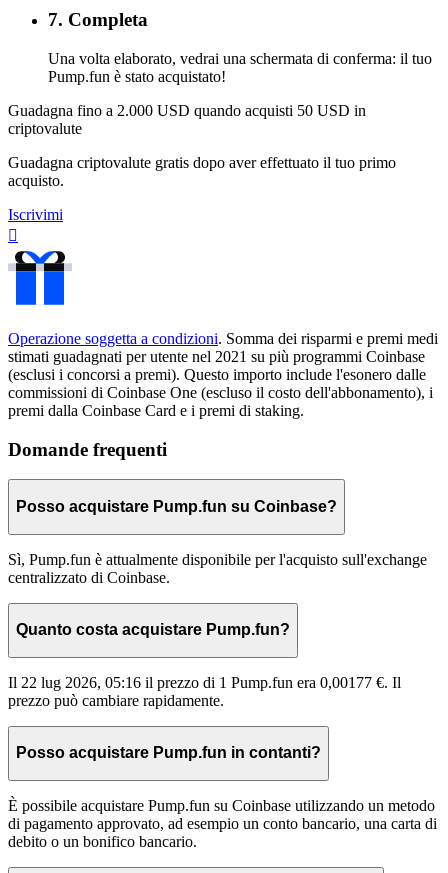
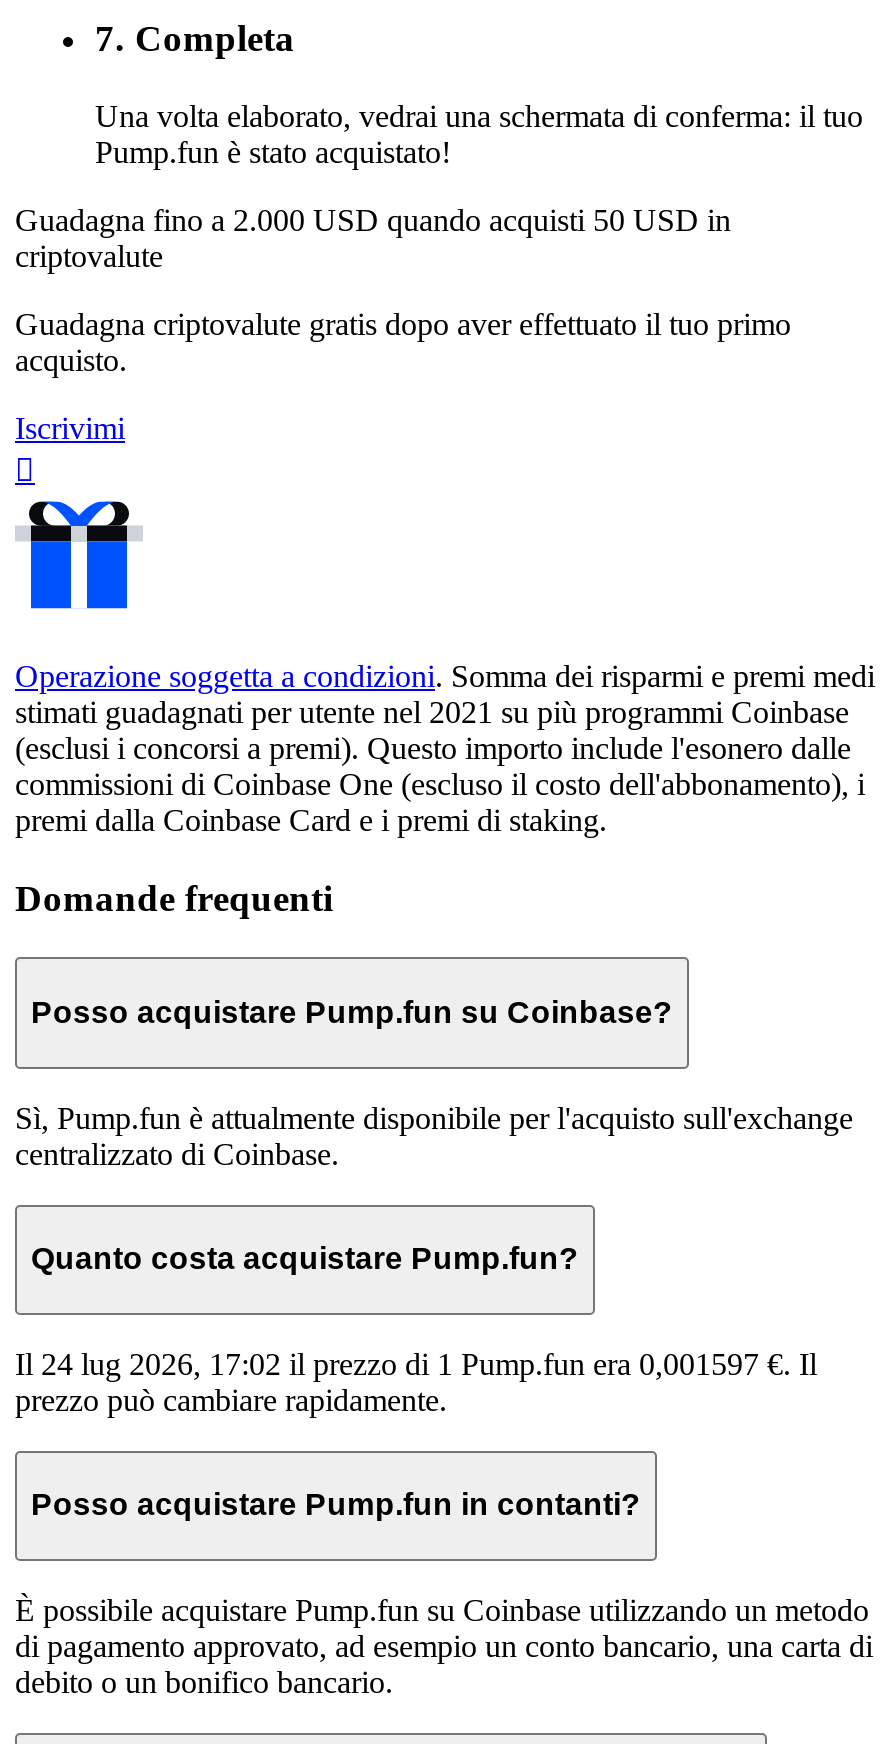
[8,674,401,691] Il 22 lug 2026, 05:16 il prezzo di 1 Pump.fun era 0,00177 €. Il -> [15,1347,817,1381] Il 24 lug 2026, 17:02 il prezzo di 1 Pump.fun era 0,001597 €. Il

